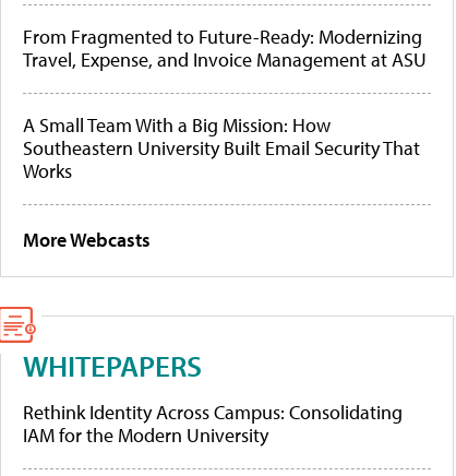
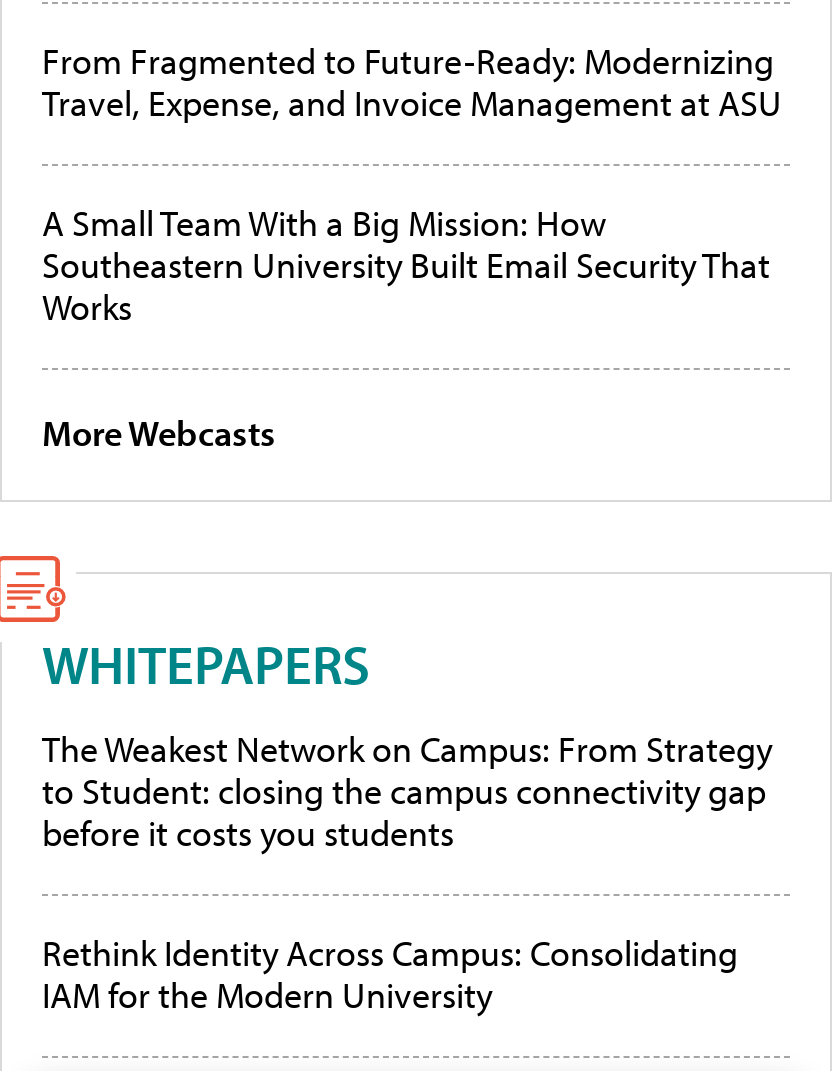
none -> [42,727,772,857] The Weakest Network on Campus: From Strategy | to Student: closing the campus connectivity gap | before it costs you students

